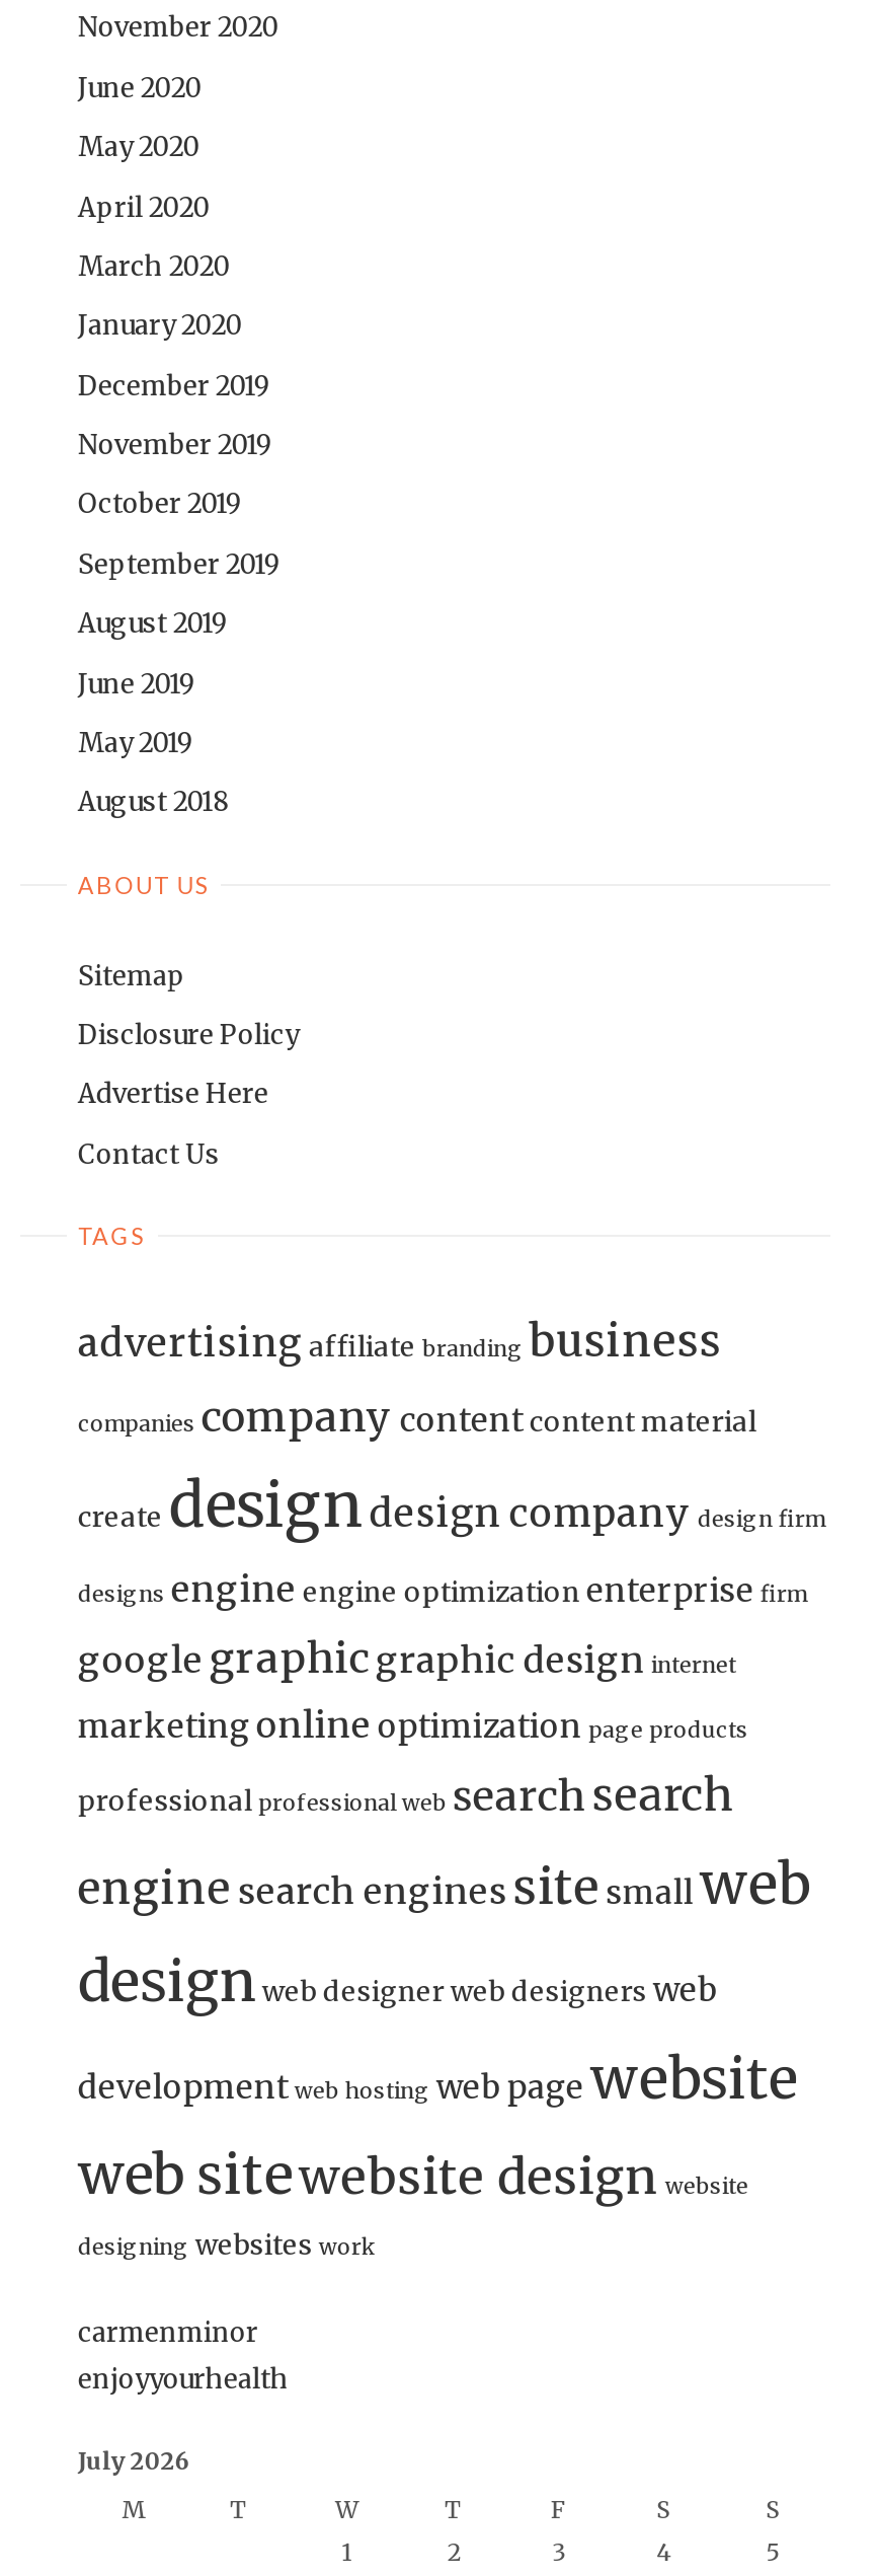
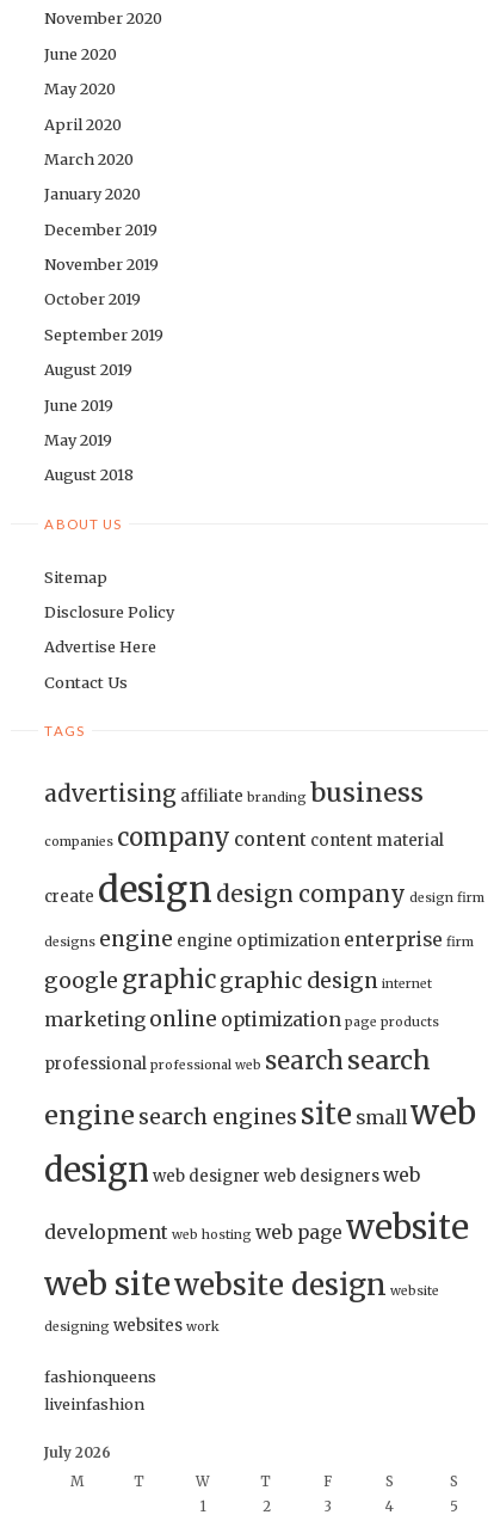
[78,2316,288,2395] carmenminor | enjoyyourhealth -> [45,1367,157,1414] fashionqueens | liveinfashion

